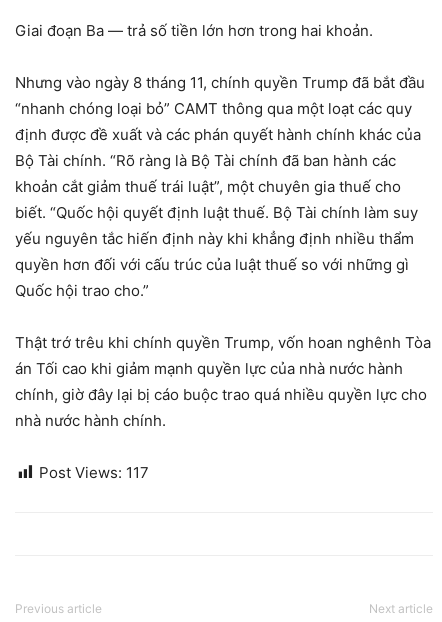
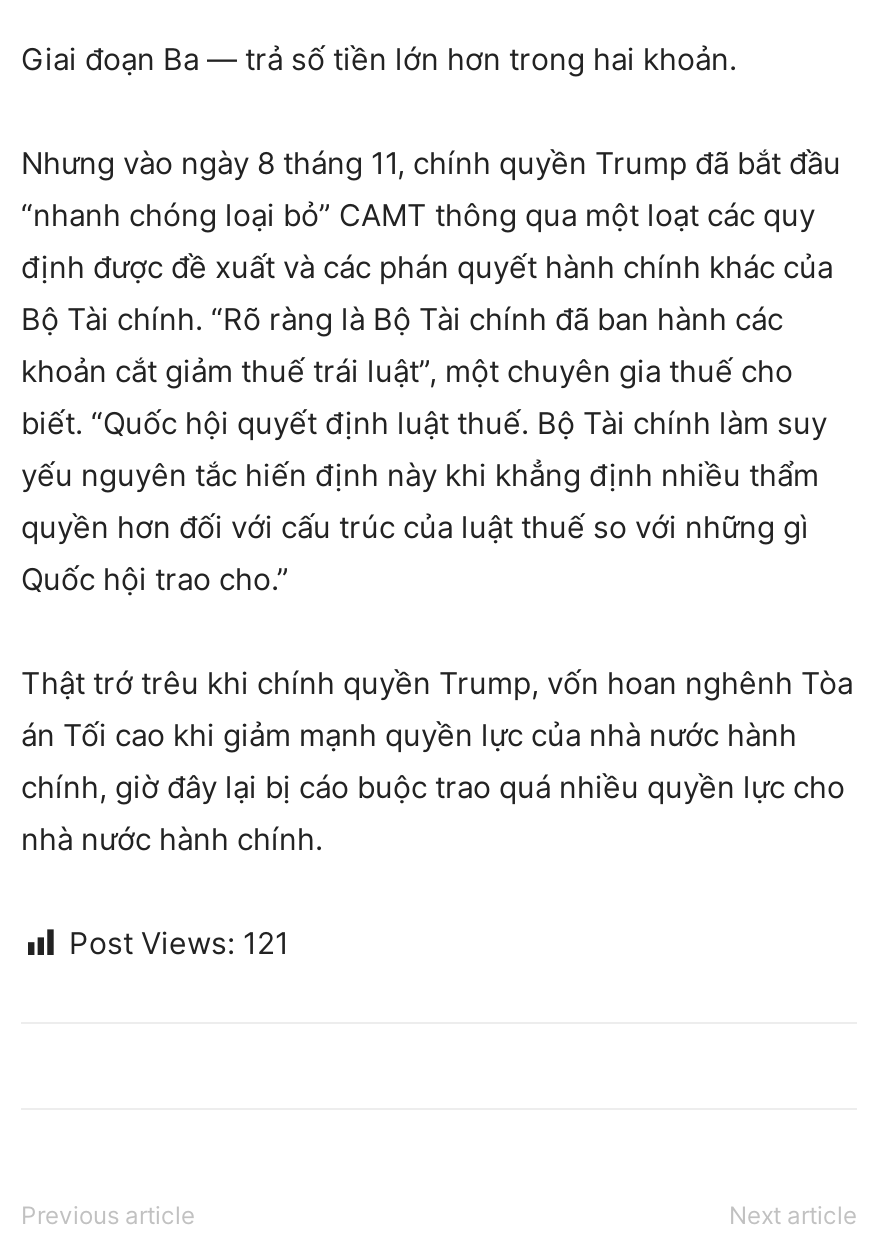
[39,463,149,482] Post Views: 117 -> [69,924,289,962] Post Views: 121

